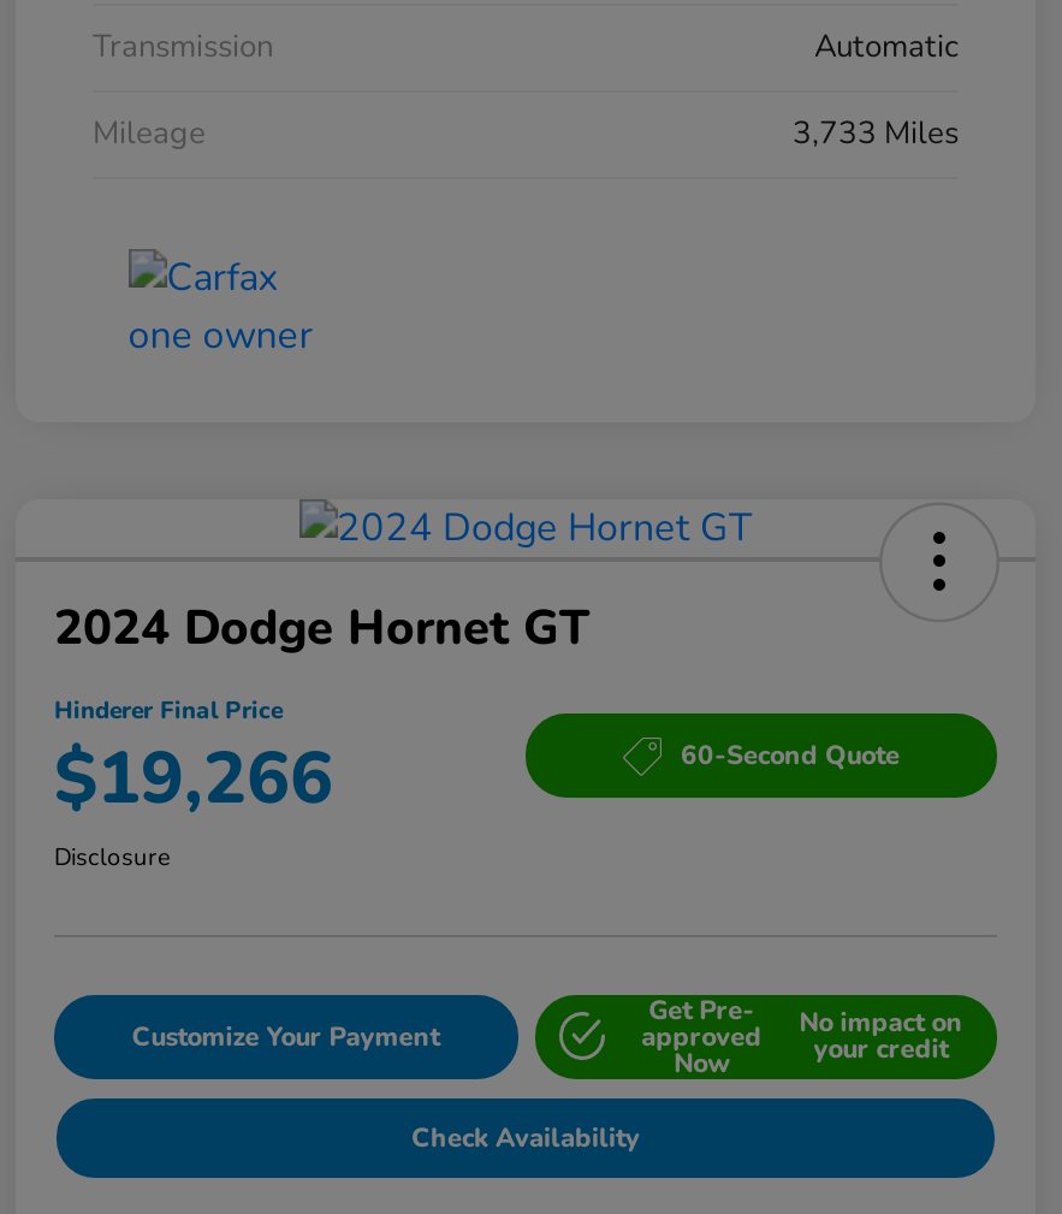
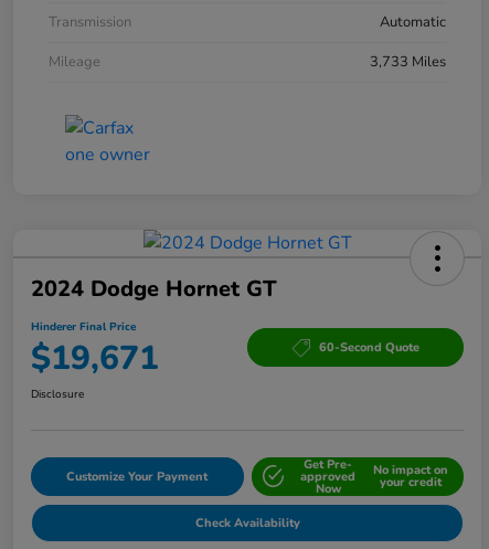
[54,729,333,828] $19,266 -> [31,335,159,381] $19,671

